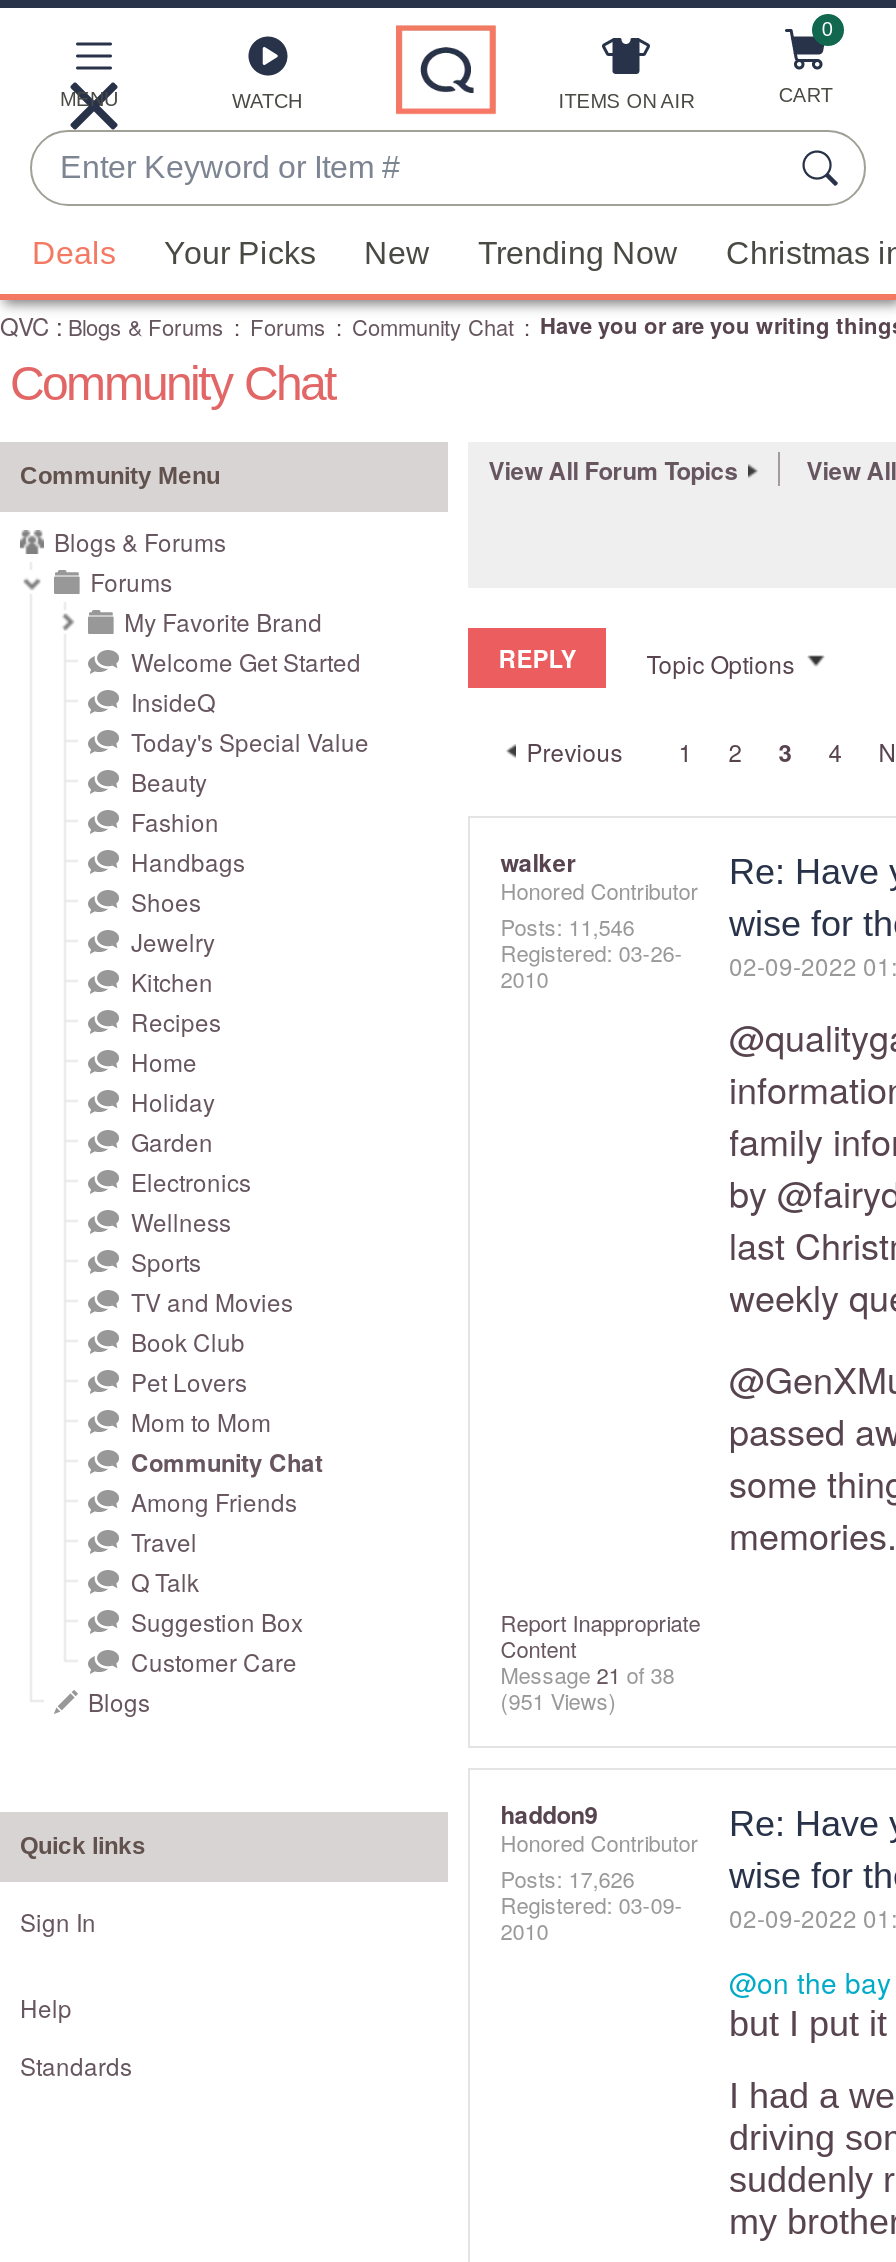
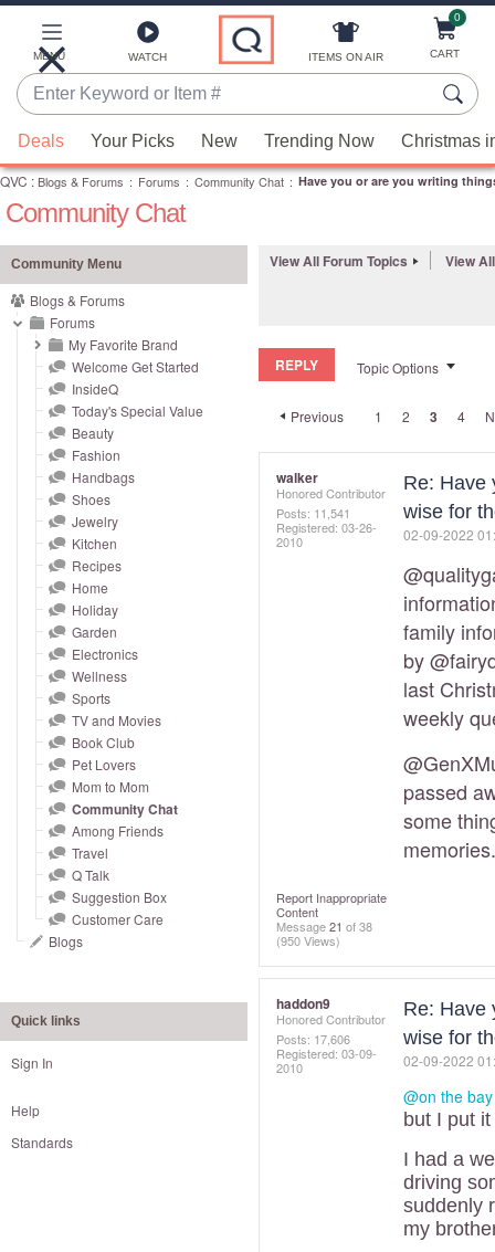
[500,910,634,942] Posts: 11,546 -> [276,504,350,522] Posts: 11,541
[500,1684,616,1716] (951 Views) -> [276,932,341,949] (950 Views)
[500,1862,634,1894] Posts: 17,626 -> [276,1030,350,1048] Posts: 17,606

